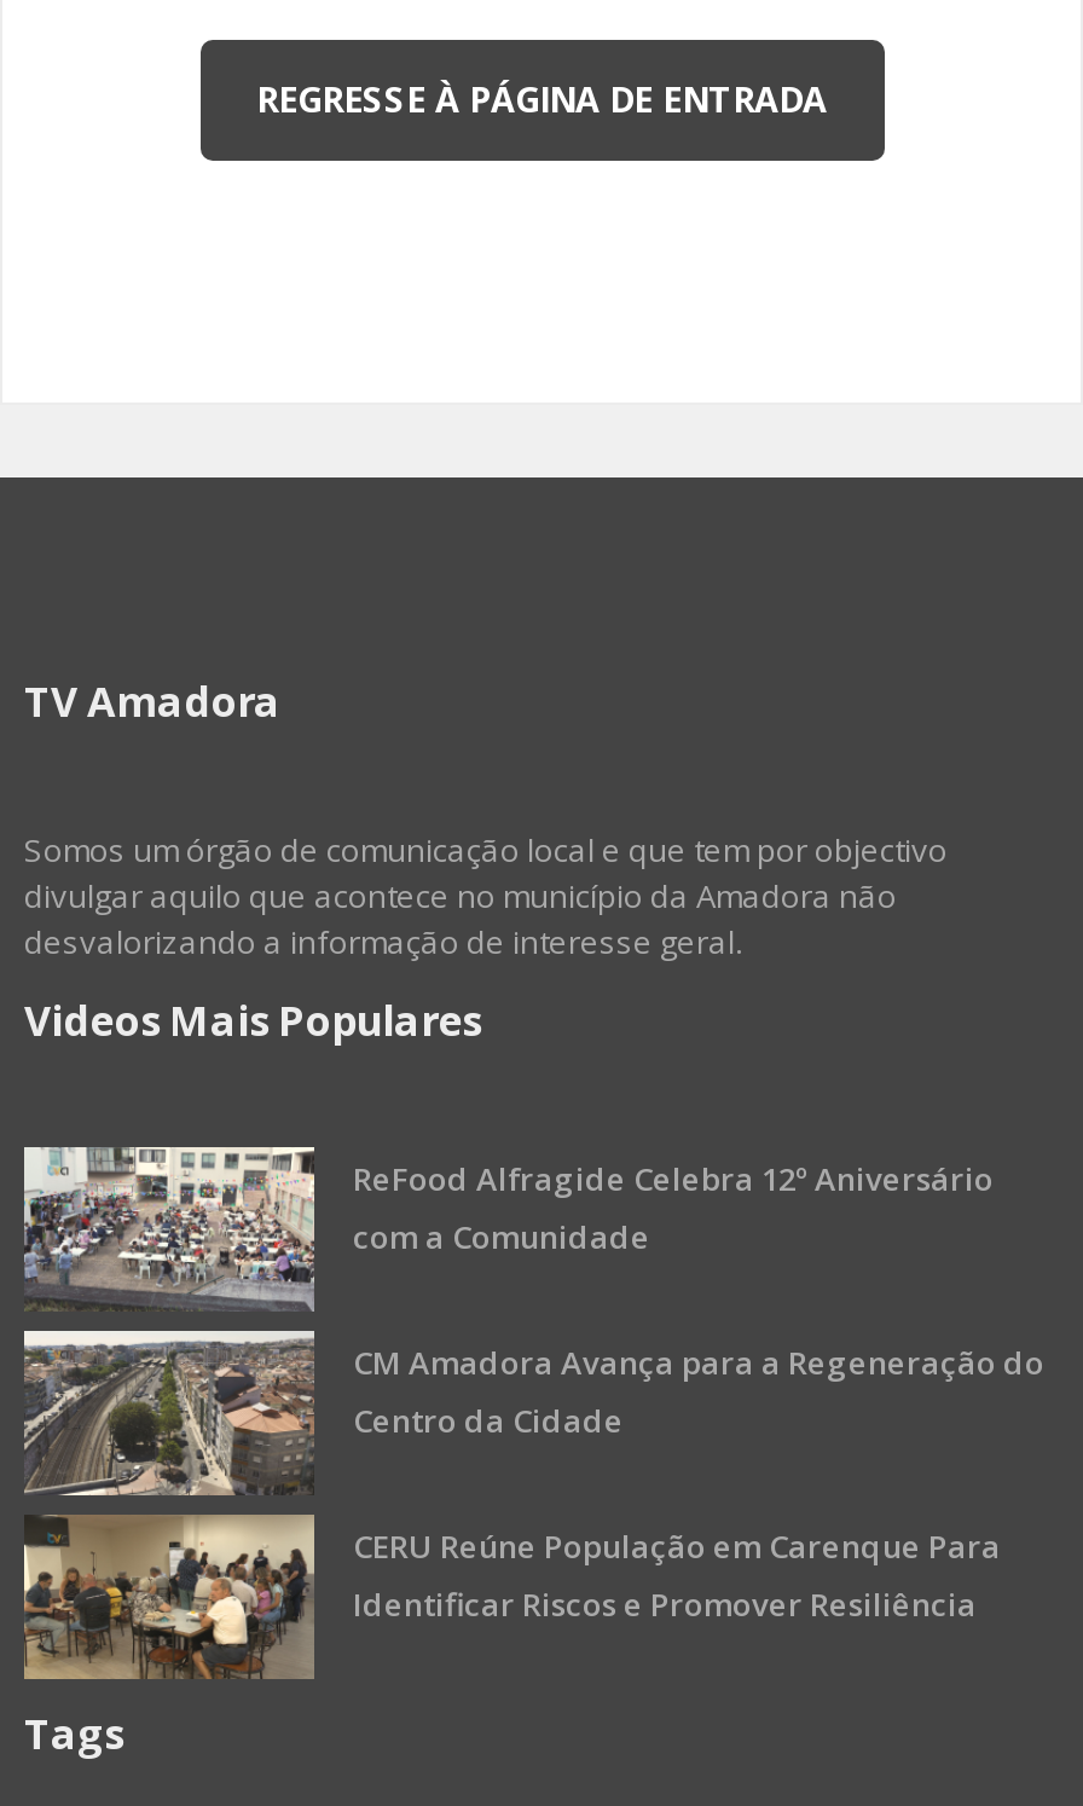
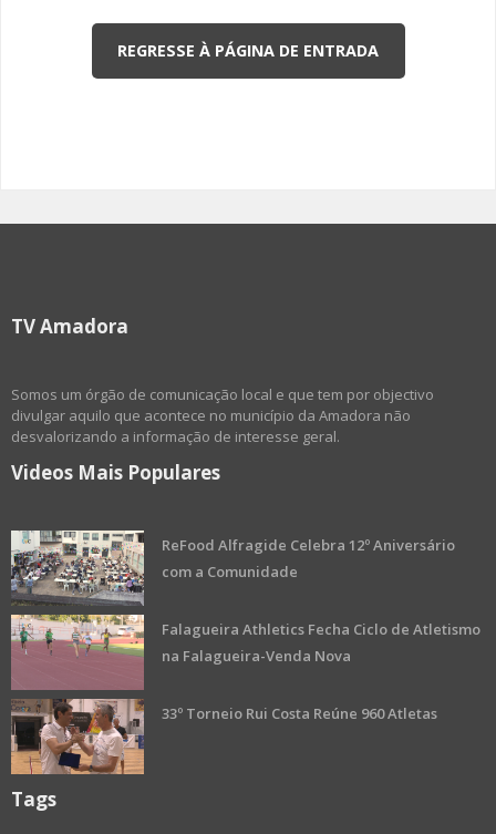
[24,1329,1044,1498] [image] | CM Amadora Avança para a Regeneração do | Centro da Cidade -> [10,614,480,691] [image] | Falagueira Athletics Fecha Ciclo de Atletismo | na Falagueira-Venda Nova
[22,1515,1001,1679] [image] | CERU Reúne População em Carenque Para | Identificar Riscos e Promover Resiliência -> [10,699,437,775] [image] | 33º Torneio Rui Costa Reúne 960 Atletas

